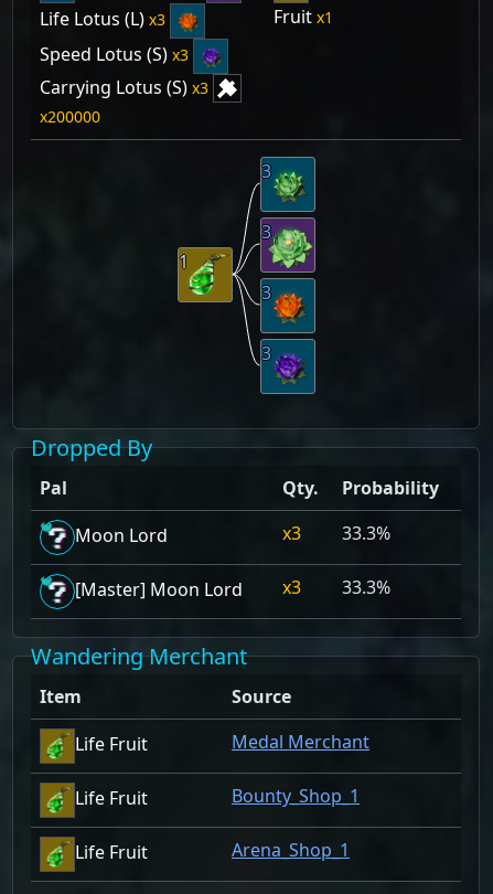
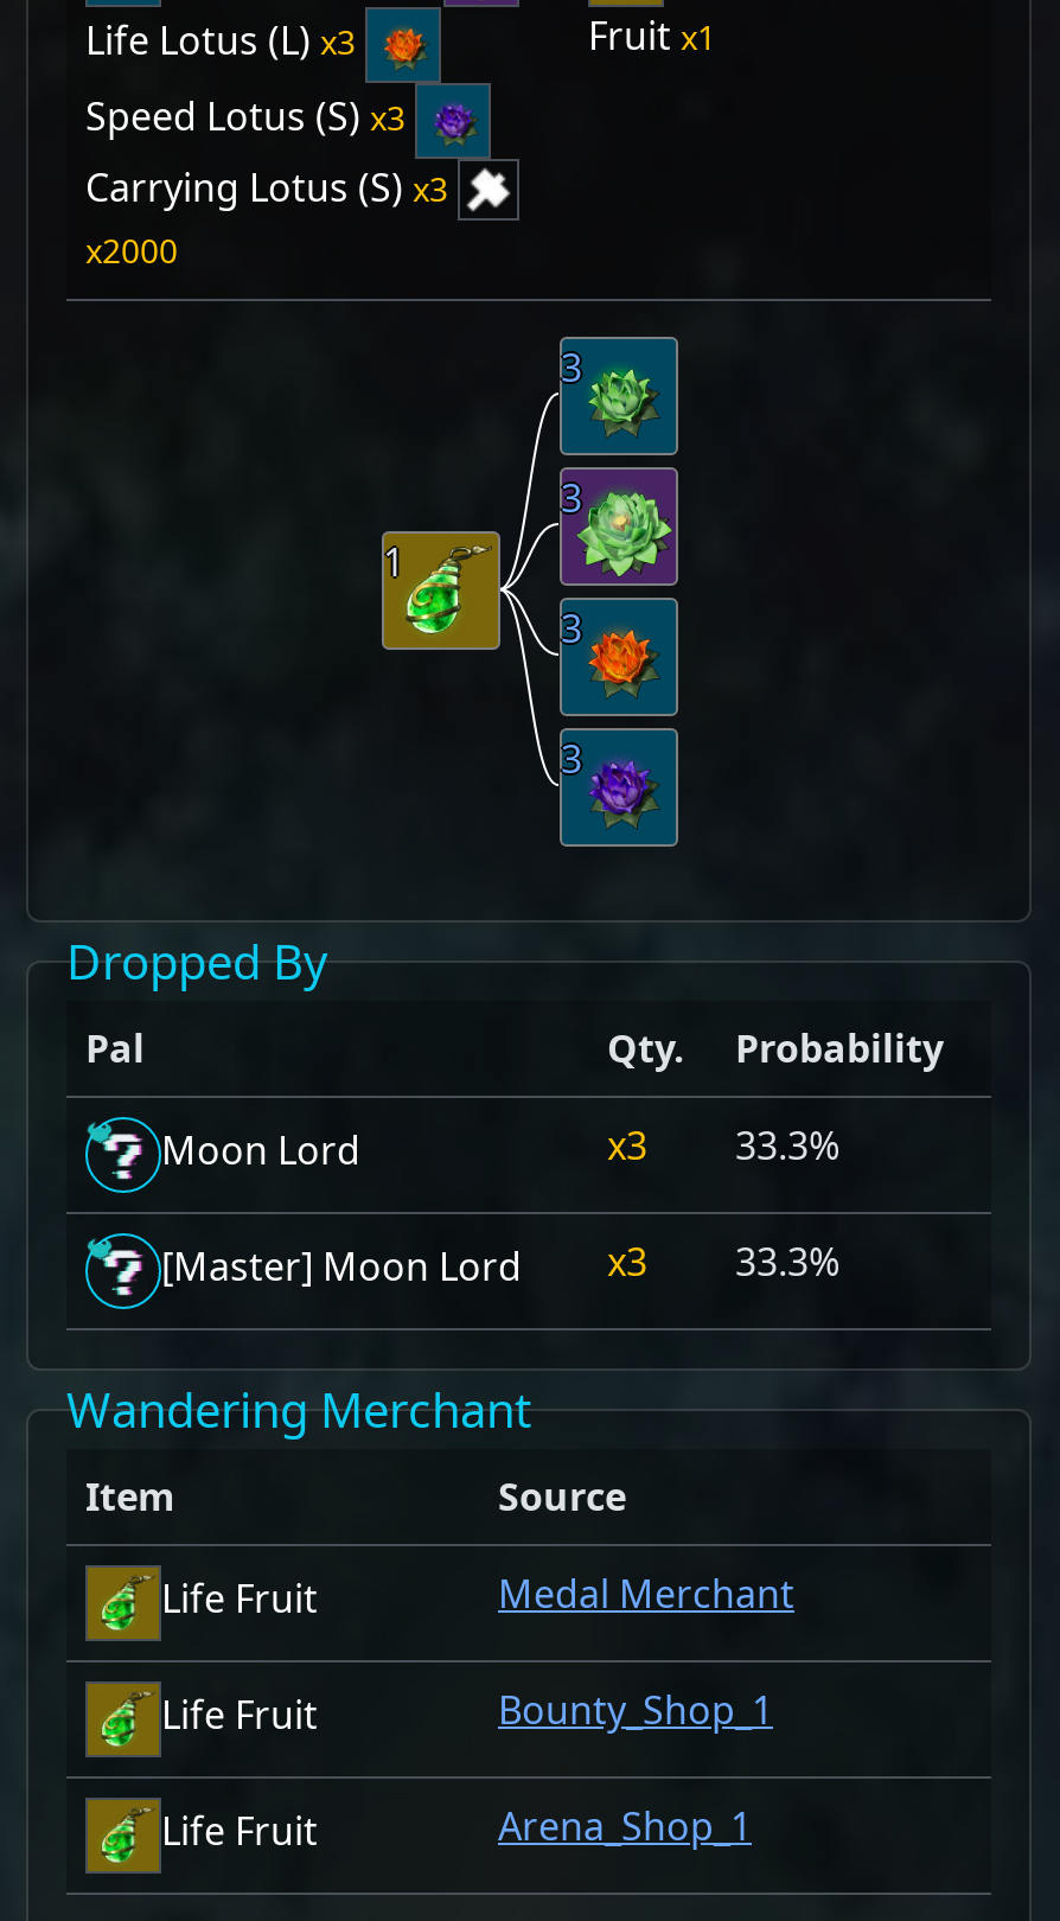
[47,106,100,127] 200000 -> [102,229,178,274] 2000

